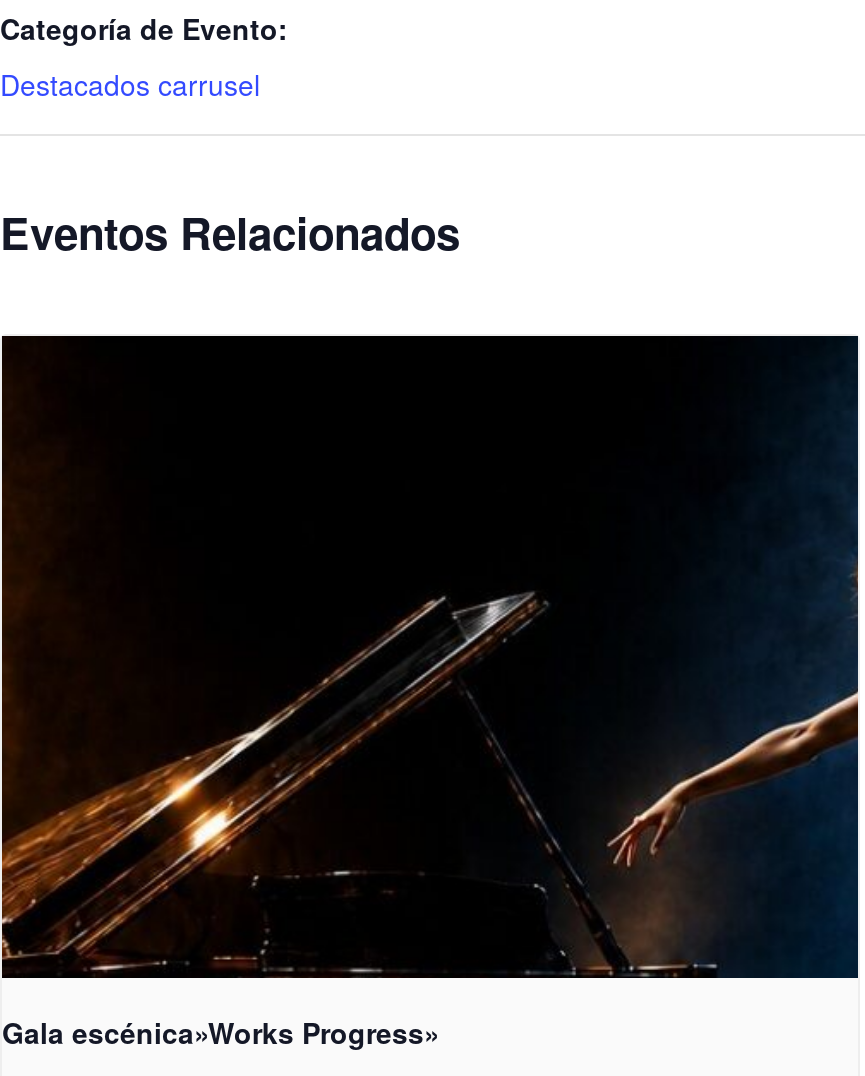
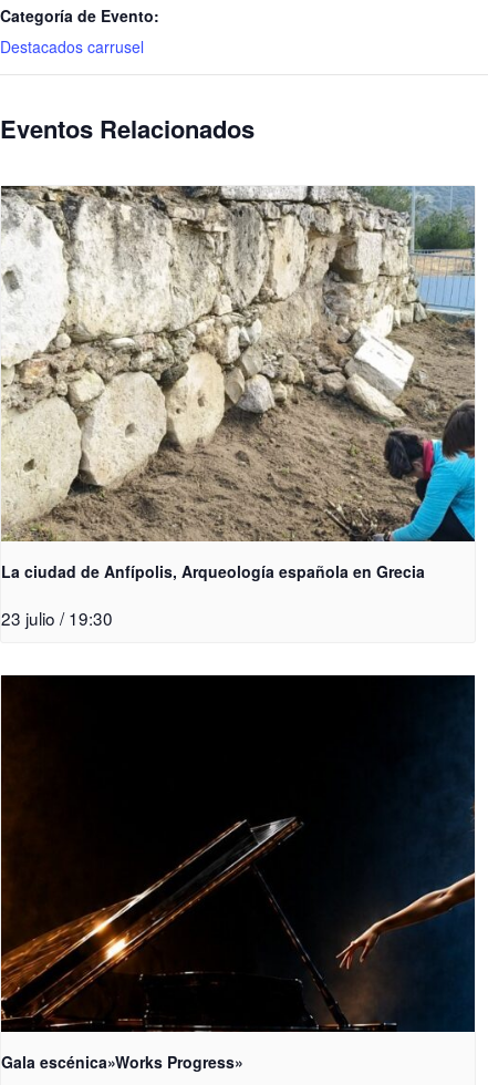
none -> [1,185,476,631] [image] | La ciudad de Anfípolis, Arqueología española en Grecia | 23 julio / 19:30

